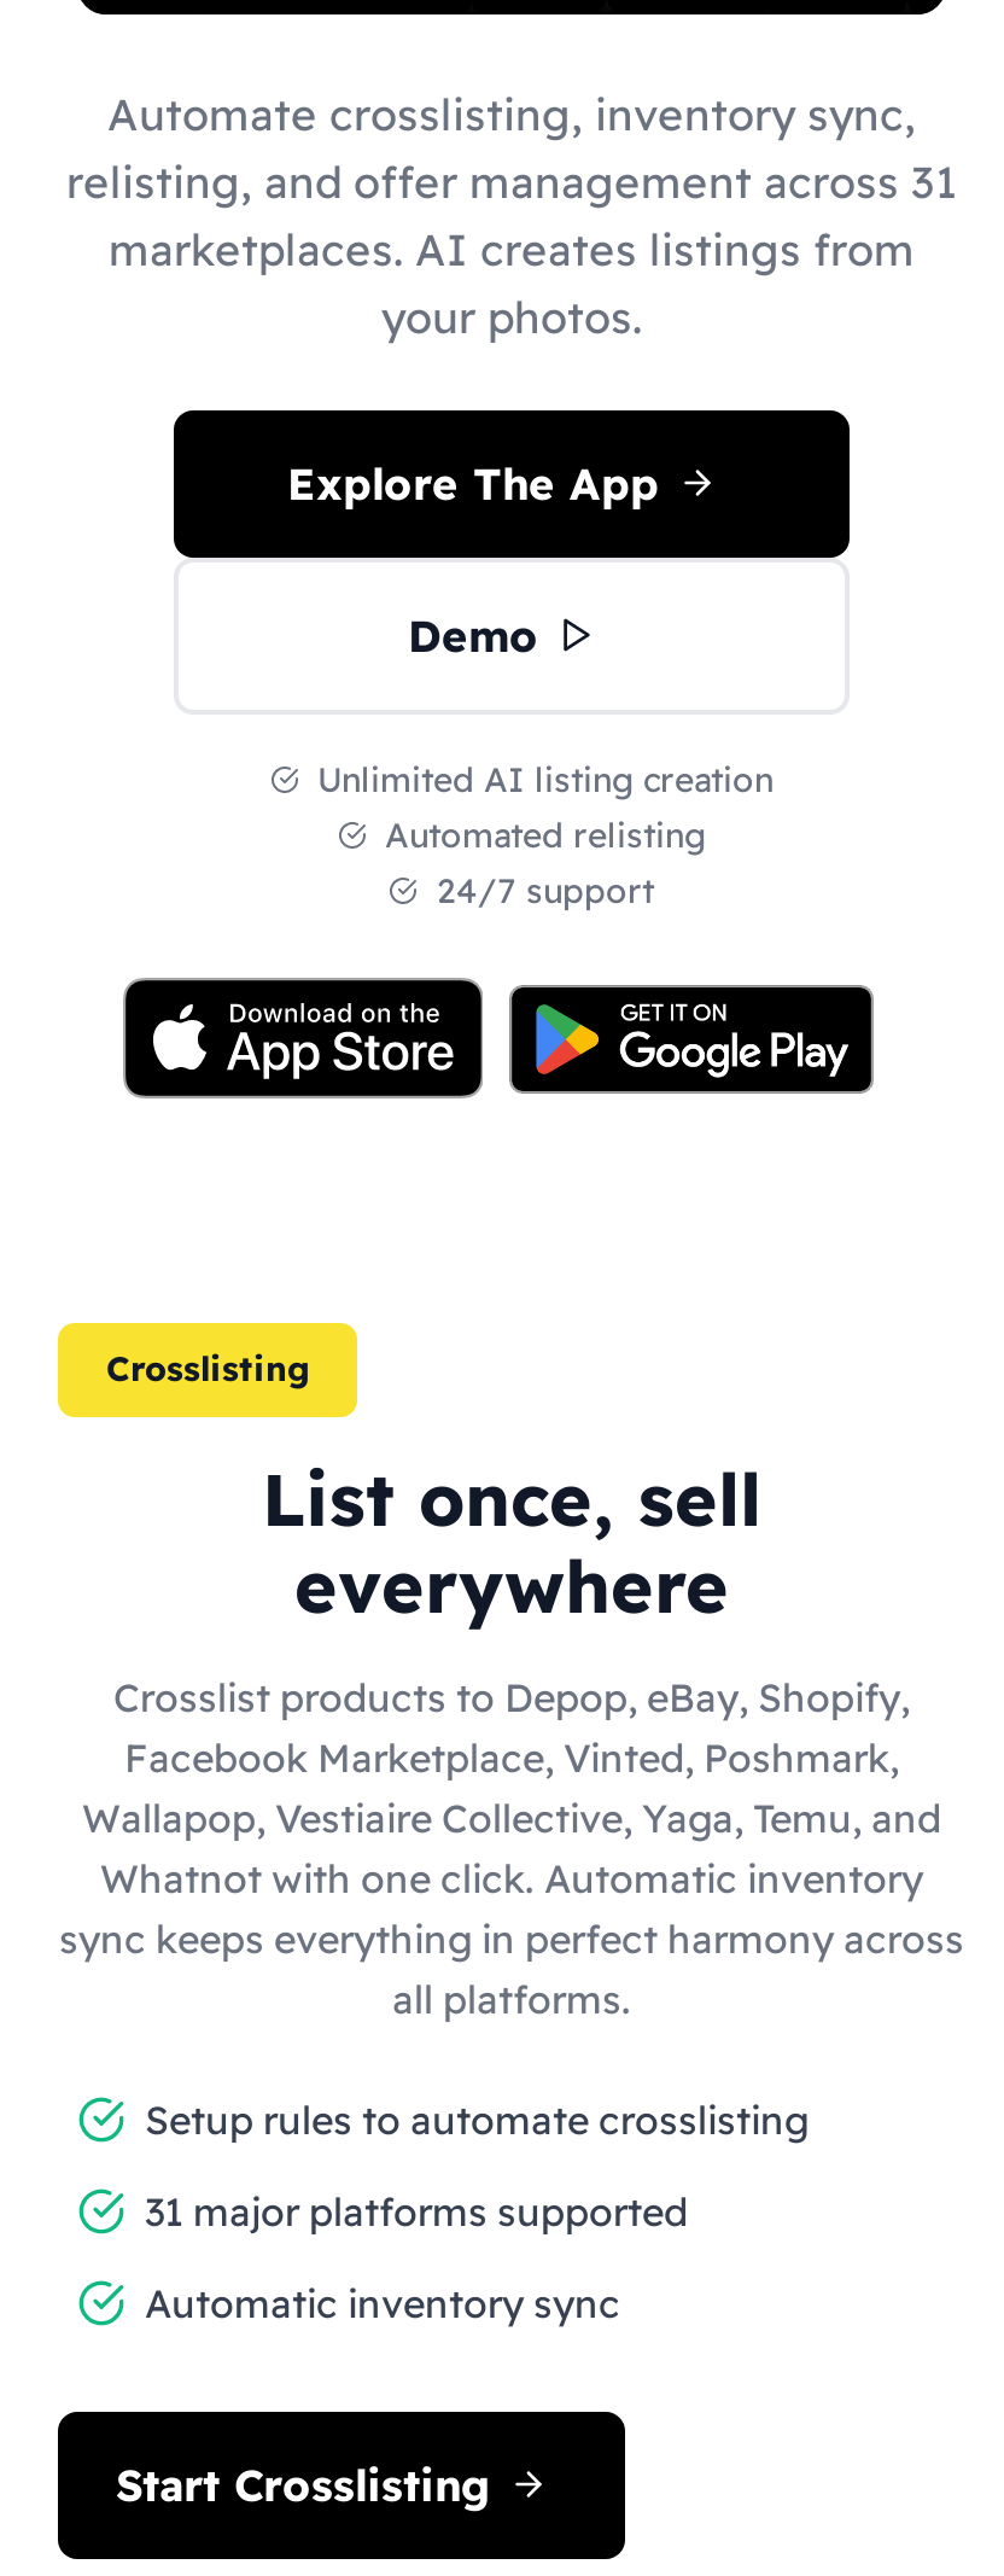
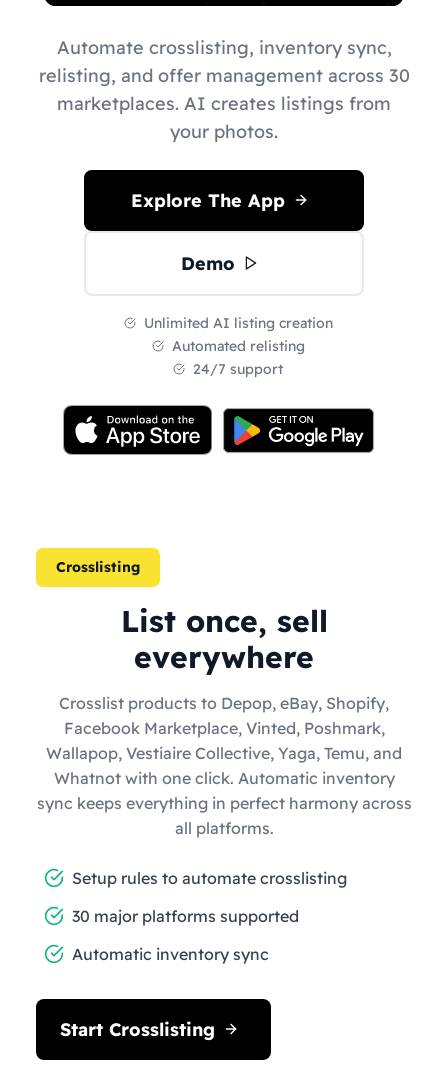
[66,153,957,209] relisting, and offer management across 31 -> [38,63,409,86] relisting, and offer management across 30
[145,2186,688,2234] 31 major platforms supported -> [72,905,299,925] 30 major platforms supported

